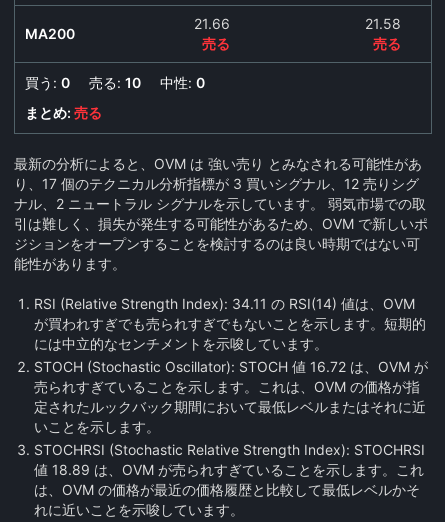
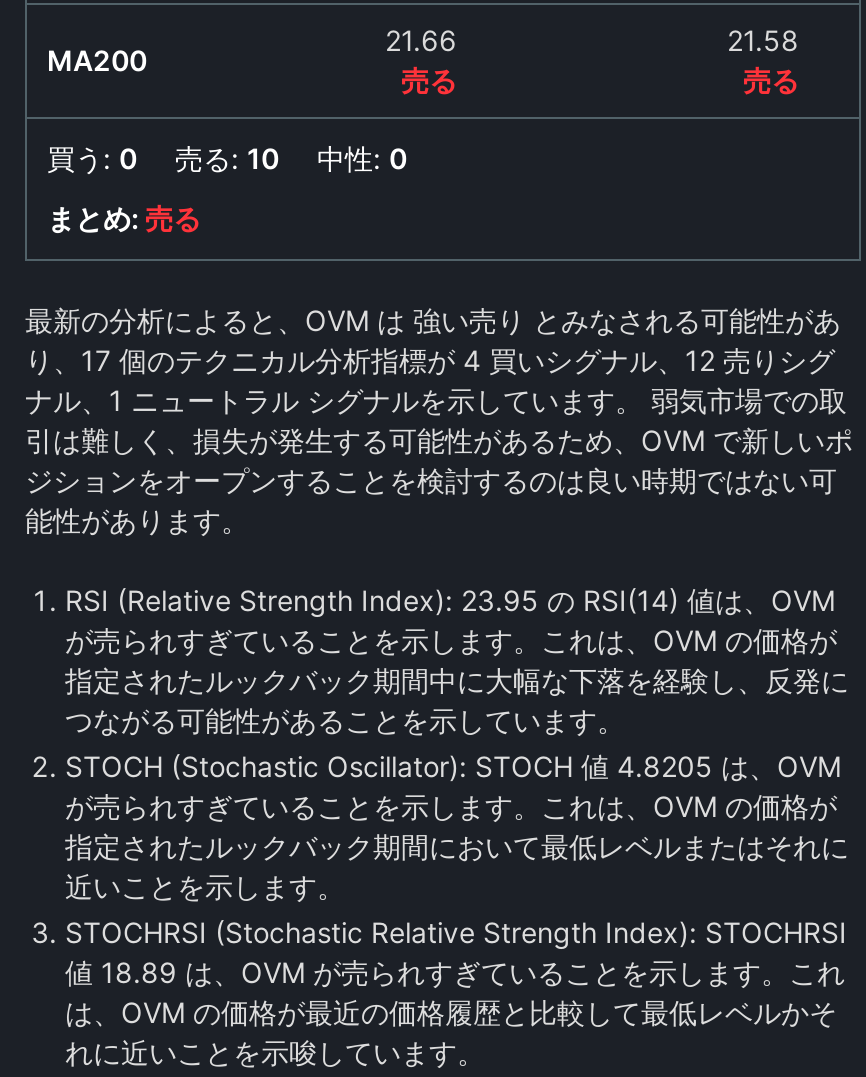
[14,174,419,191] り、17 個のテクニカル分析指標が 3 買いシグナル、12 売りシグ -> [25,342,835,376] り、17 個のテクニカル分析指標が 4 買いシグナル、12 売りシグ
[14,194,426,211] ナル、2 ニュートラル シグナルを示しています。 弱気市場での取 -> [25,382,847,416] ナル、1 ニュートラル シグナルを示しています。 弱気市場での取
[34,294,428,434] RSI (Relative Strength Index): 34.11 の RSI(14) 値は、OVM | が買われすぎでも売られすぎでもないことを示します。短期的 | には中立的なセンチメントを示唆しています。 | STOCH (Stochastic Oscillator): STOCH 値 16.72 は、OVM が | 売られすぎていることを示します。これは、OVM の価格が指 | 定されたルックバック期間において最低レベルまたはそれに近 | いことを示します。 -> [65,582,849,902] RSI (Relative Strength Index): 23.95 の RSI(14) 値は、OVM | が売られすぎていることを示します。これは、OVM の価格が | 指定されたルックバック期間中に大幅な下落を経験し、反発に | つながる可能性があることを示しています。 | STOCH (Stochastic Oscillator): STOCH 値 4.8205 は、OVM | が売られすぎていることを示します。これは、OVM の価格が | 指定されたルックバック期間において最低レベルまたはそれに | 近いことを示します。

